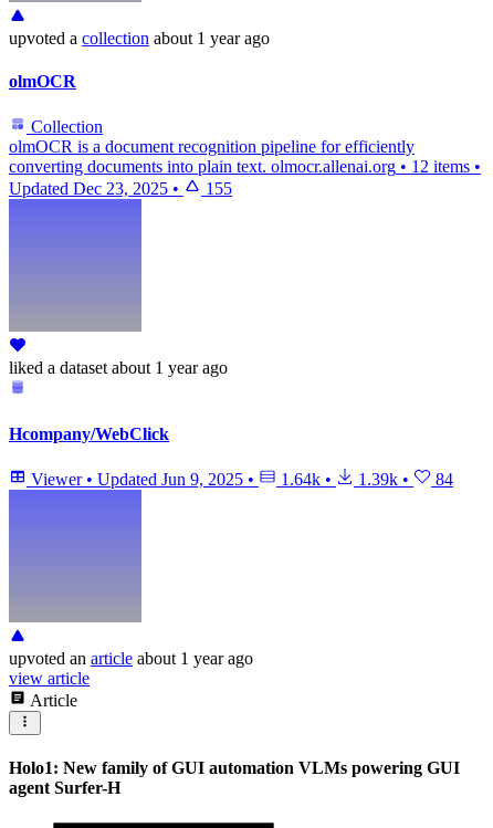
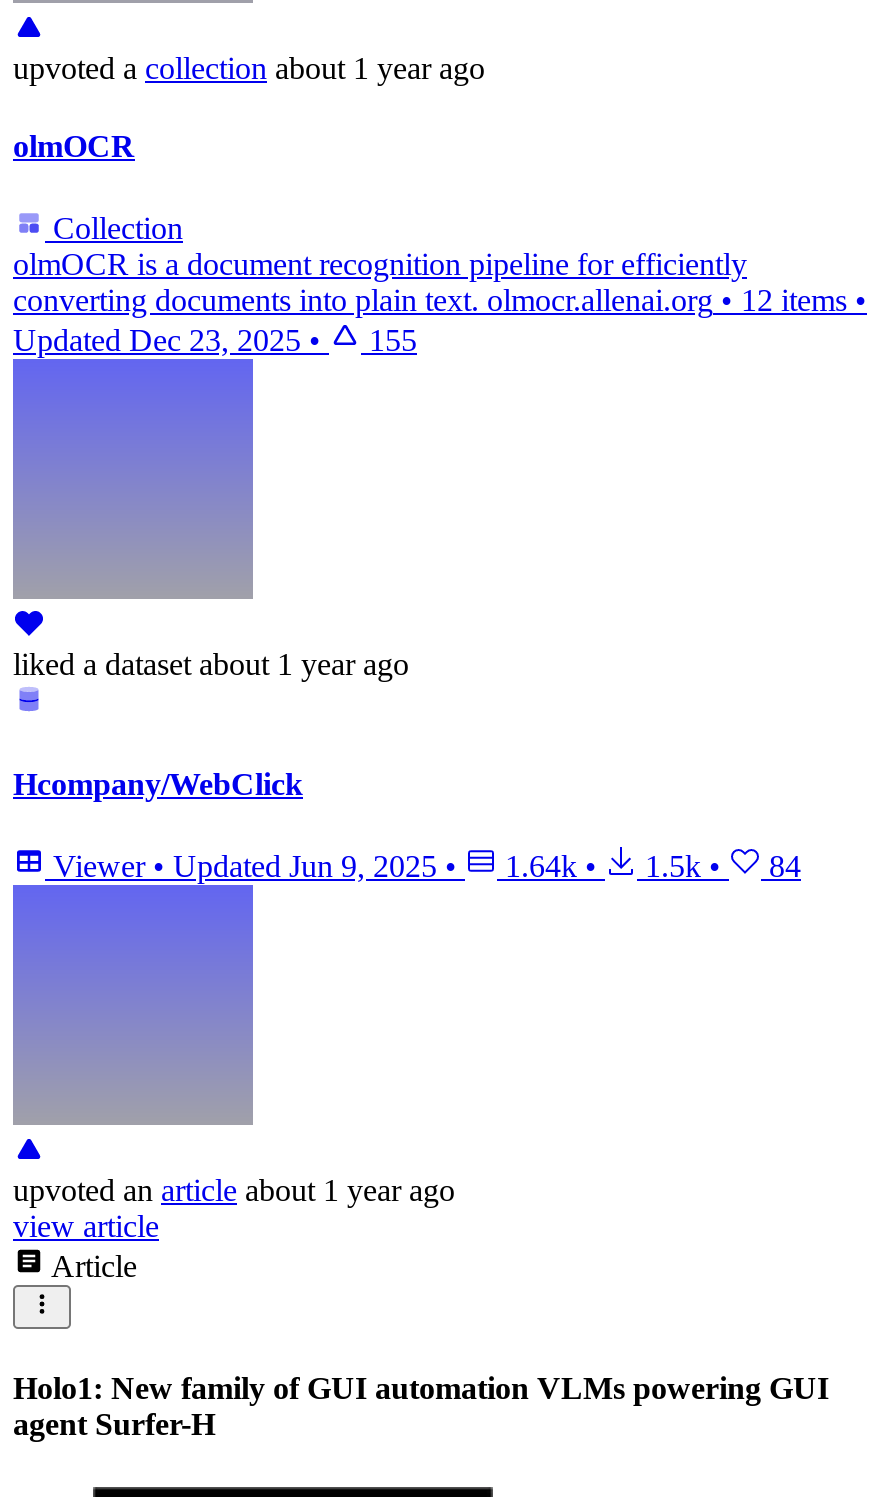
[27,470,453,488] Viewer • Updated Jun 9, 2025 • 1.64k • 1.39k • 84 -> [45,849,801,883] Viewer • Updated Jun 9, 2025 • 1.64k • 1.5k • 84

